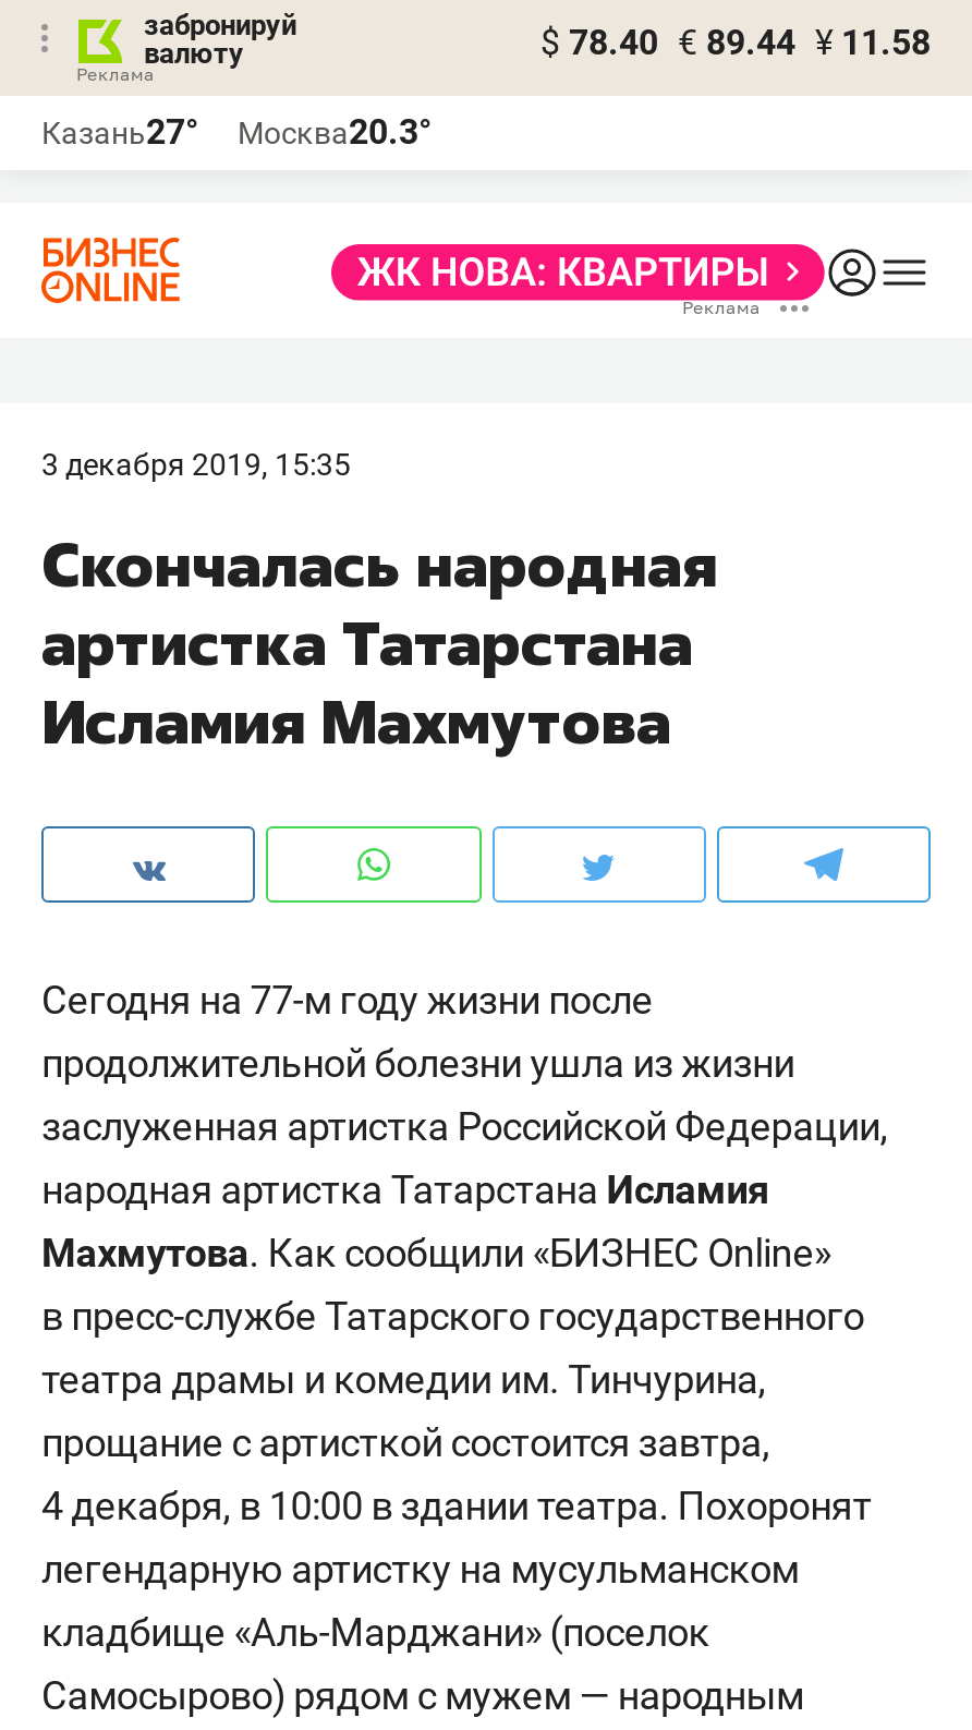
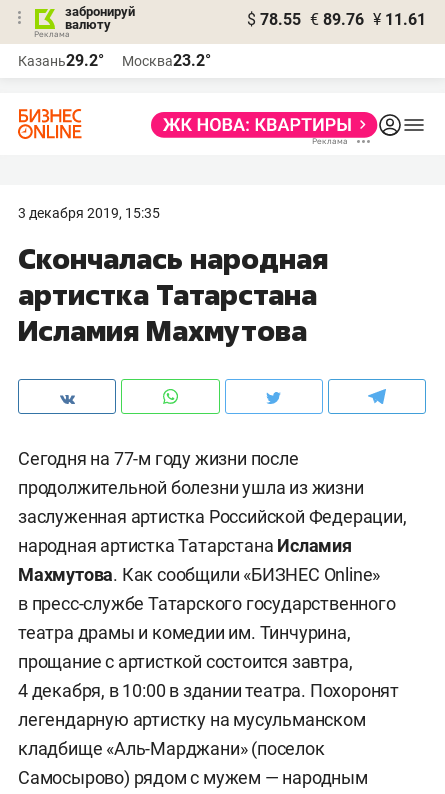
[540,22,931,63] $ 78.40 € 89.44 ¥ 11.58 -> [247,10,426,29] $ 78.55 € 89.76 ¥ 11.61
[41,111,198,153] Казань27° -> [18,51,104,70] Казань29.2°
[238,111,432,153] Москва20.3° -> [122,51,211,70] Москва23.2°

